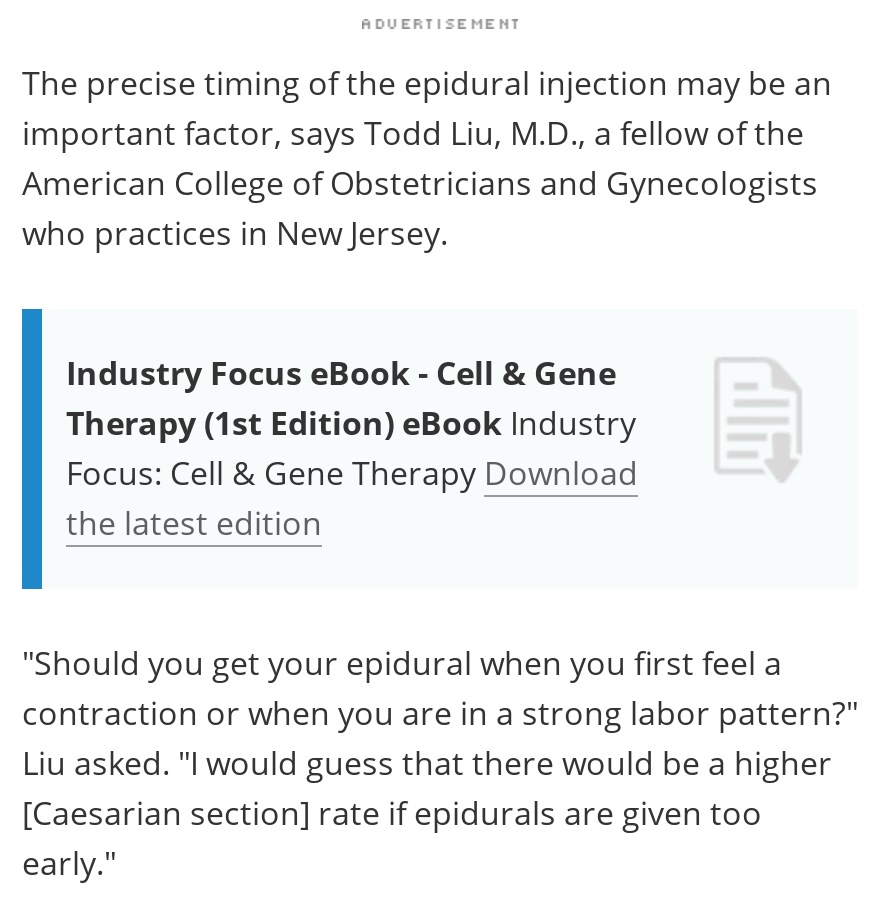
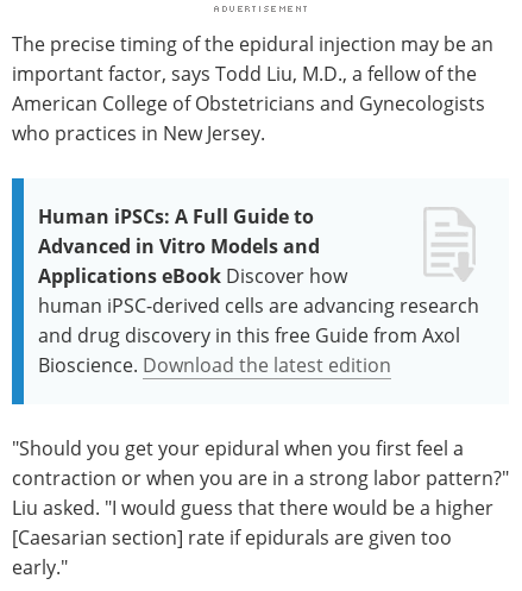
[66,351,638,545] Industry Focus eBook - Cell & Gene | Therapy (1st Edition) eBook Industry | Focus: Cell & Gene Therapy Download | the latest edition -> [38,203,479,378] Human iPSCs: A Full Guide to | Advanced in Vitro Models and | Applications eBook Discover how | human iPSC-derived cells are advancing research | and drug discovery in this free Guide from Axol | Bioscience. Download the latest edition

